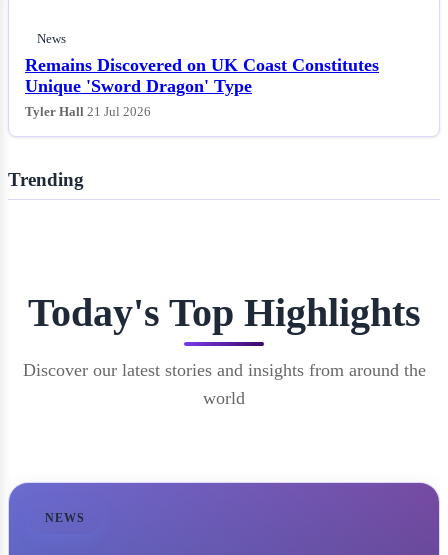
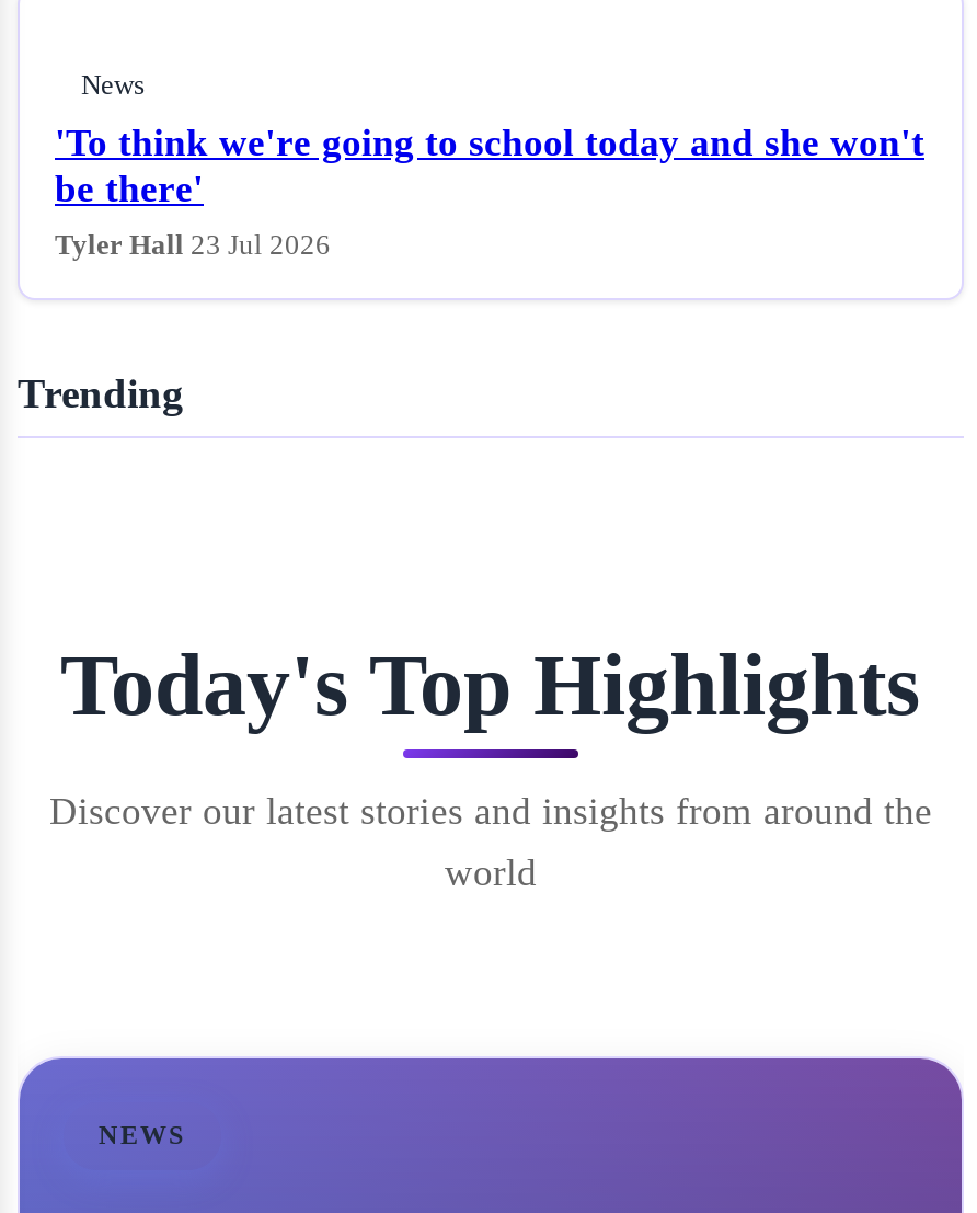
[25,55,379,119] Remains Discovered on UK Coast Constitutes | Unique 'Sword Dragon' Type | Tyler Hall 21 Jul 2026 -> [55,121,924,261] 'To think we're going to school today and she won't | be there' | Tyler Hall 23 Jul 2026

